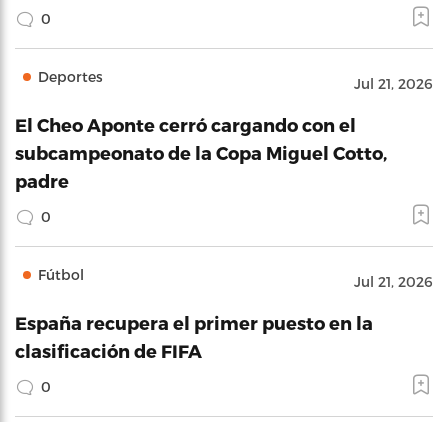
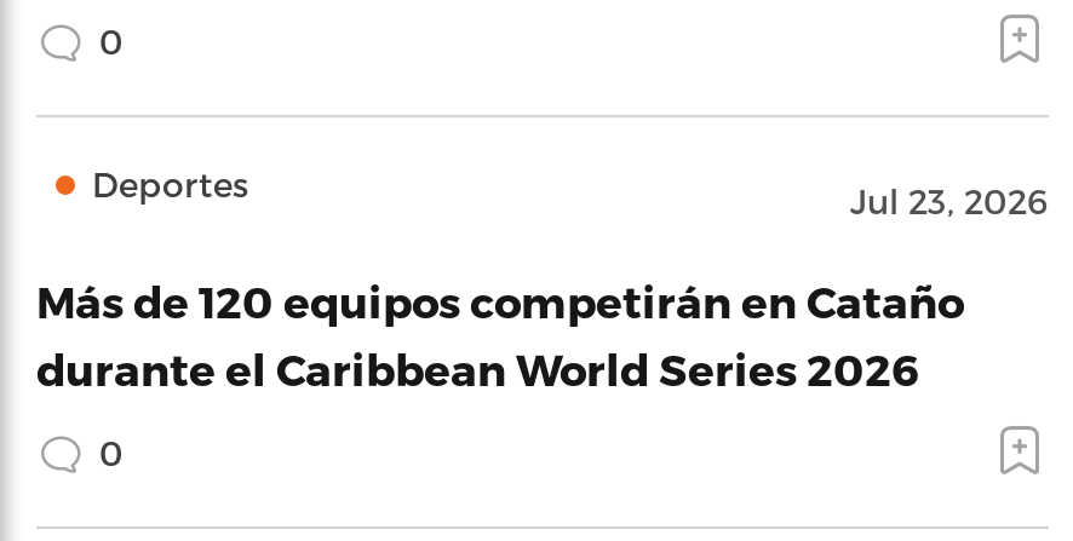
[15,75,433,361] Jul 21, 2026 | El Cheo Aponte cerró cargando con el | subcampeonato de la Copa Miguel Cotto, | padre | 0 | Fútbol | Jul 21, 2026 | España recupera el primer puesto en la | clasificación de FIFA -> [36,179,1049,392] Jul 23, 2026 | Más de 120 equipos competirán en Cataño | durante el Caribbean World Series 2026

